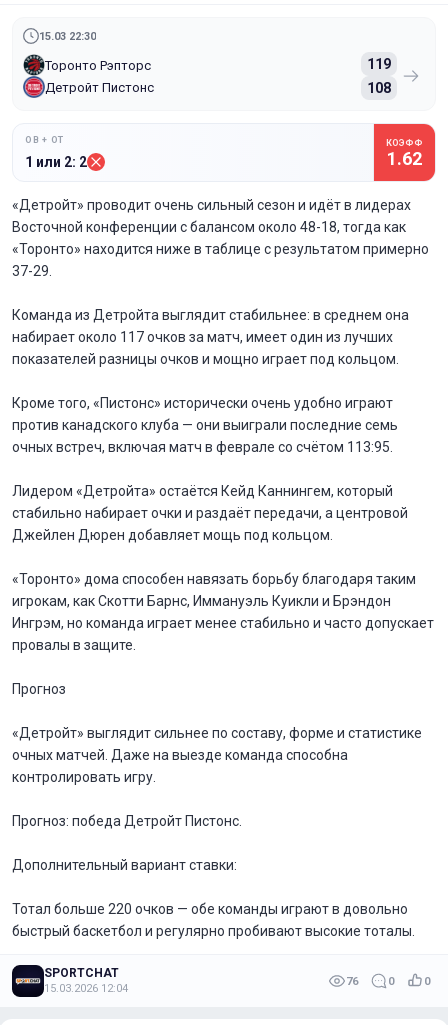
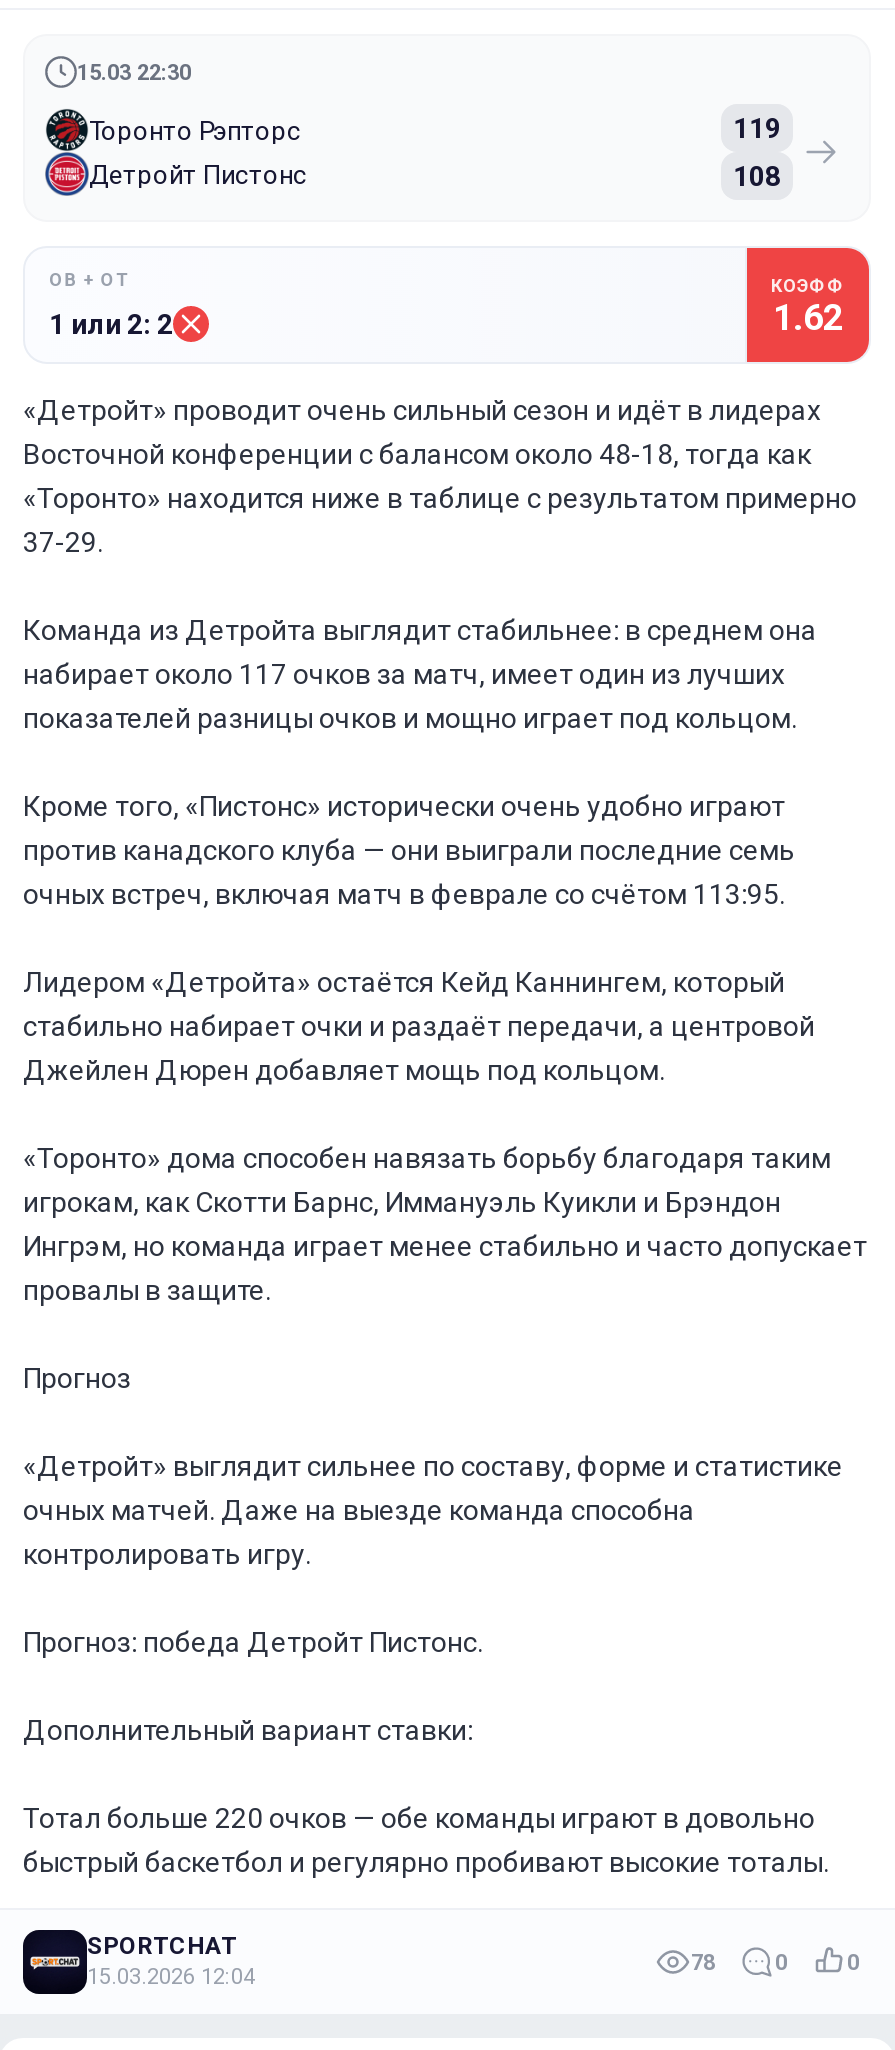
[346,974,358,987] 76 -> [691,1949,715,1975] 78

